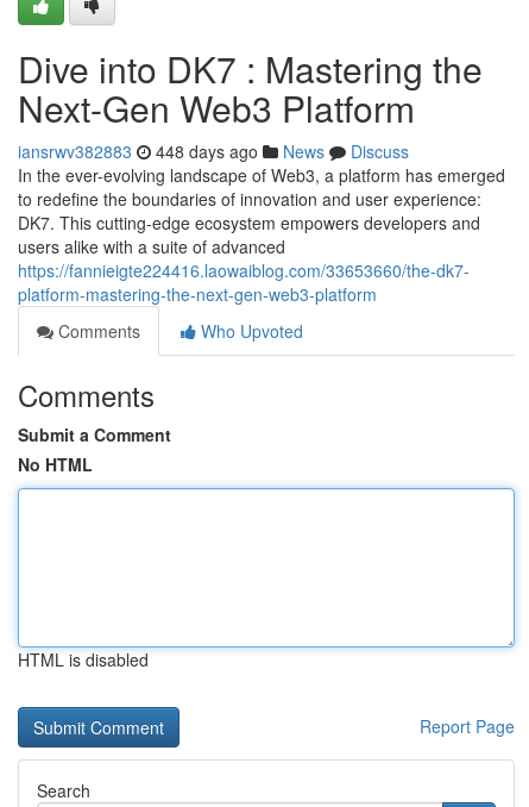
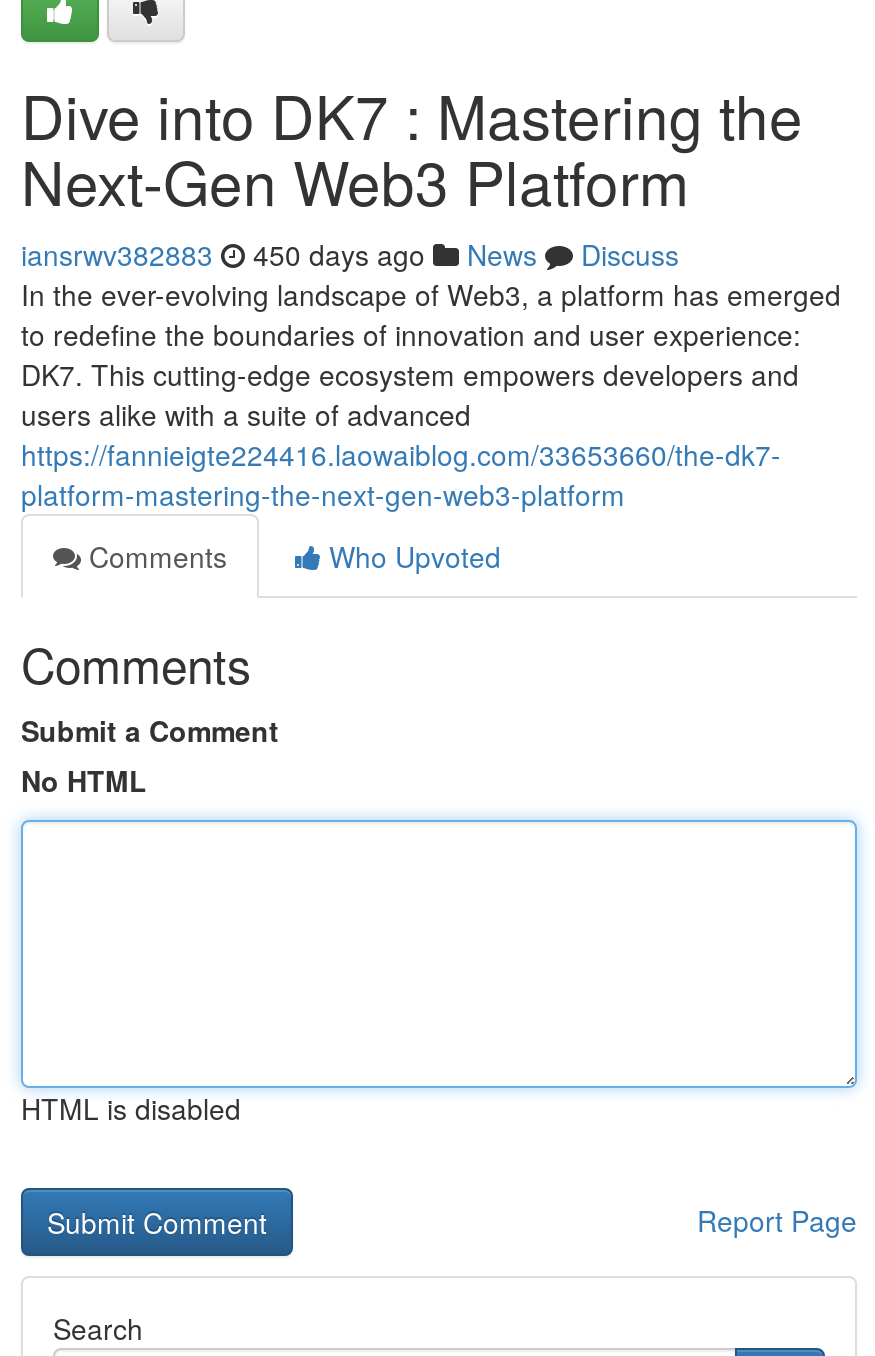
[18,139,409,163] iansrwv382883 448 days ago News Discuss -> [21,234,679,274] iansrwv382883 450 days ago News Discuss

